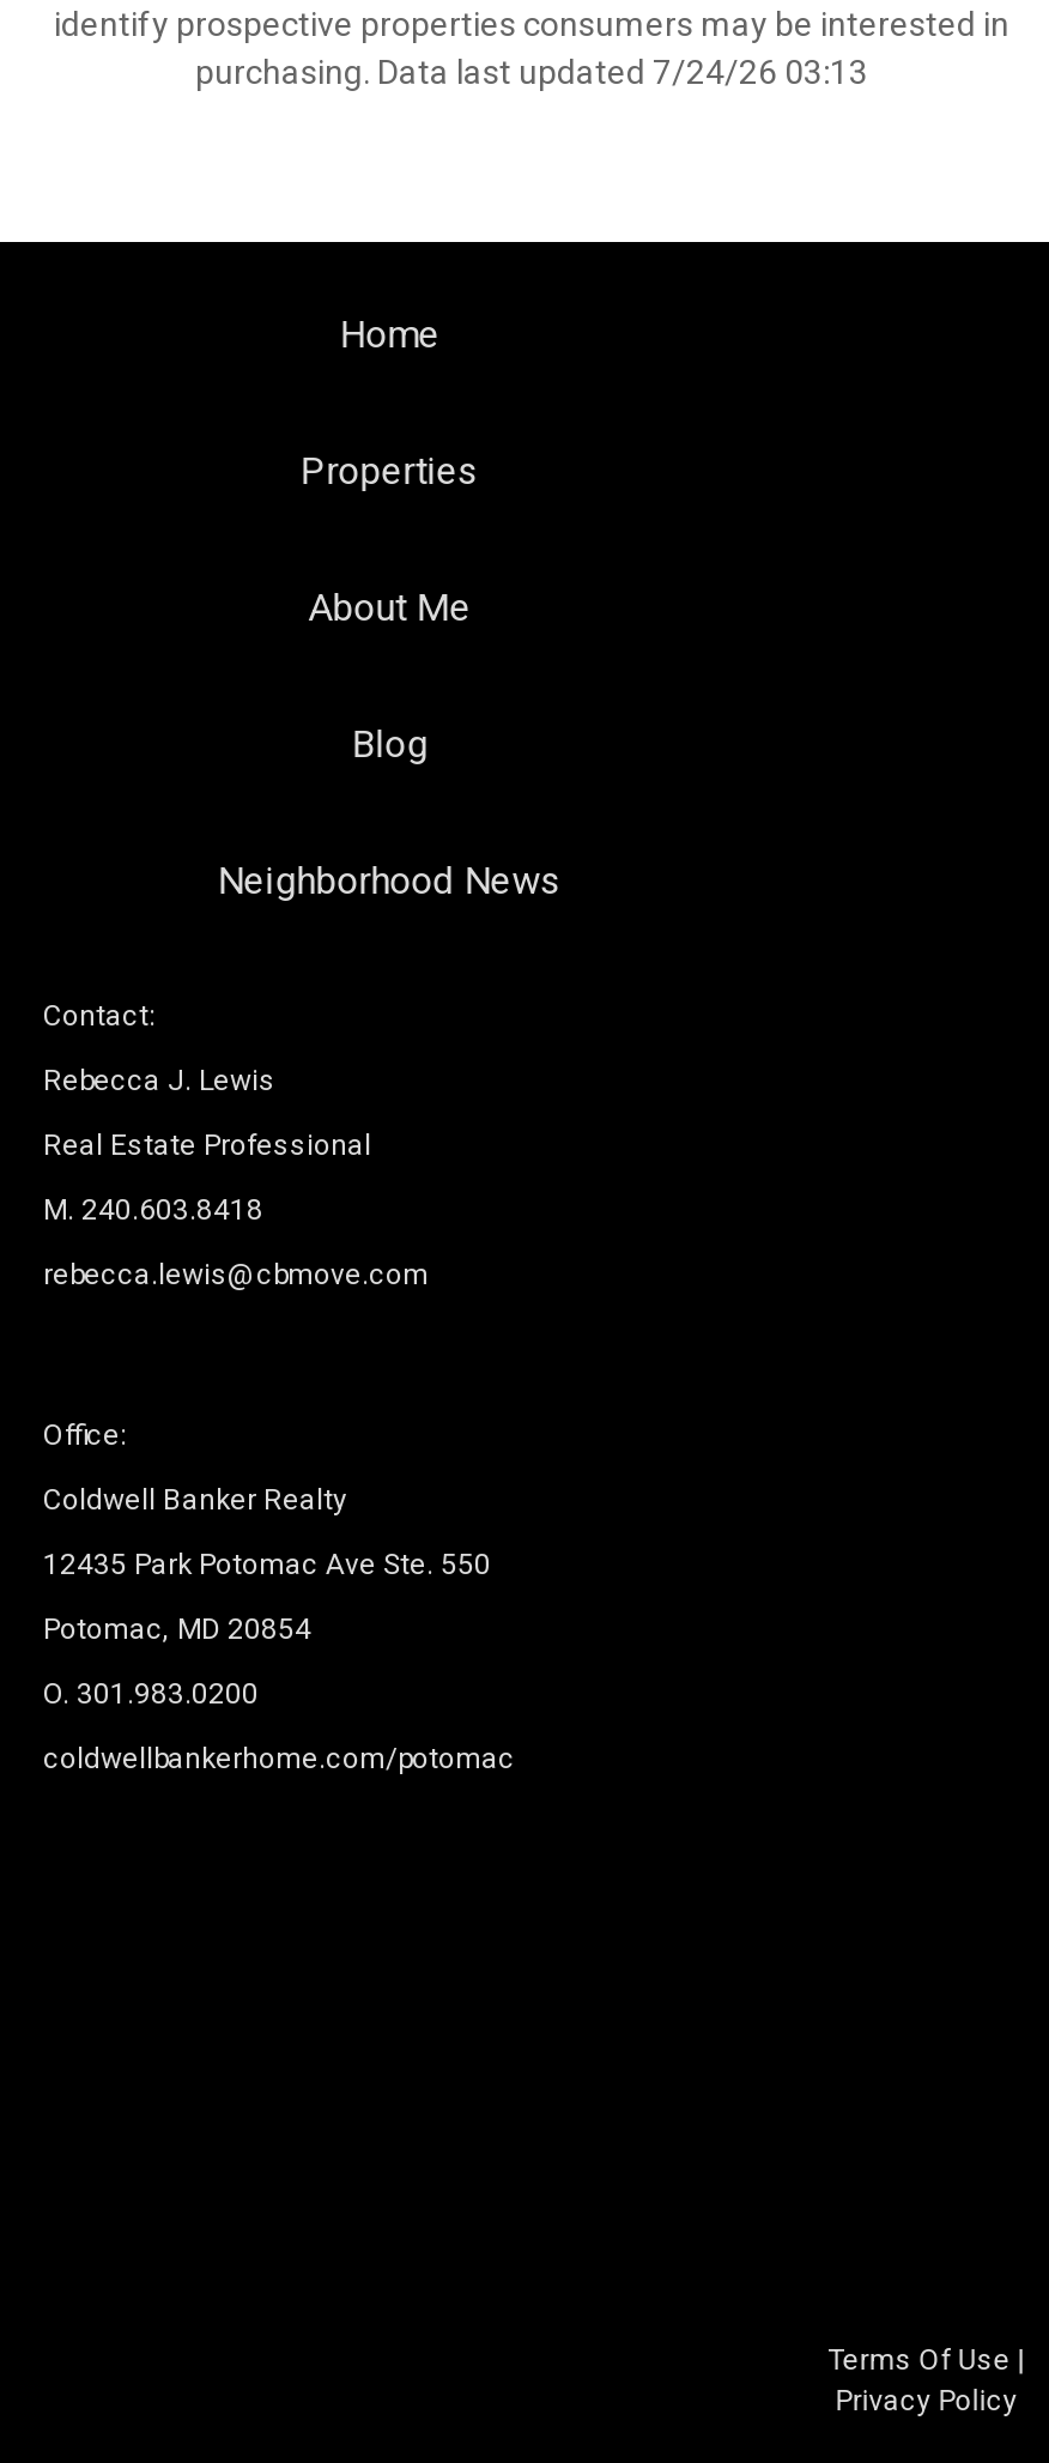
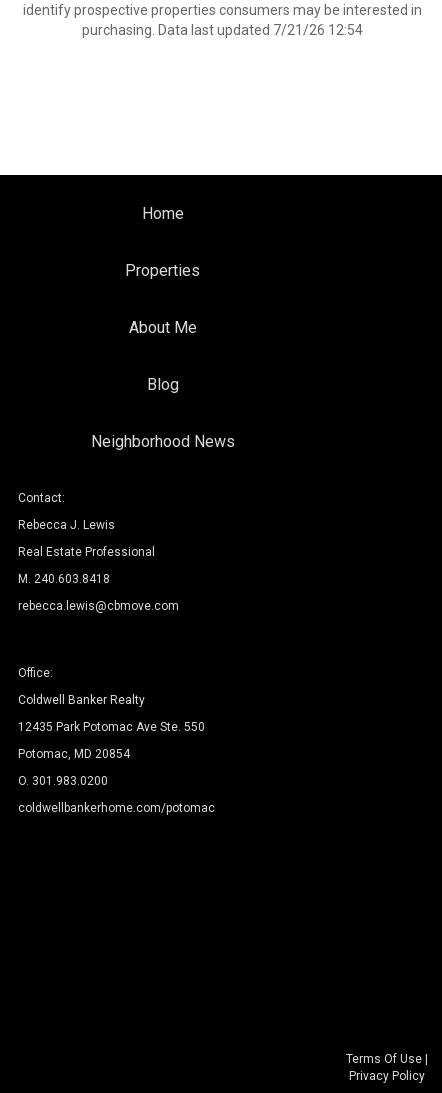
[195,53,868,91] purchasing. Data last updated 7/24/26 03:13 -> [81,22,362,38] purchasing. Data last updated 7/21/26 12:54

